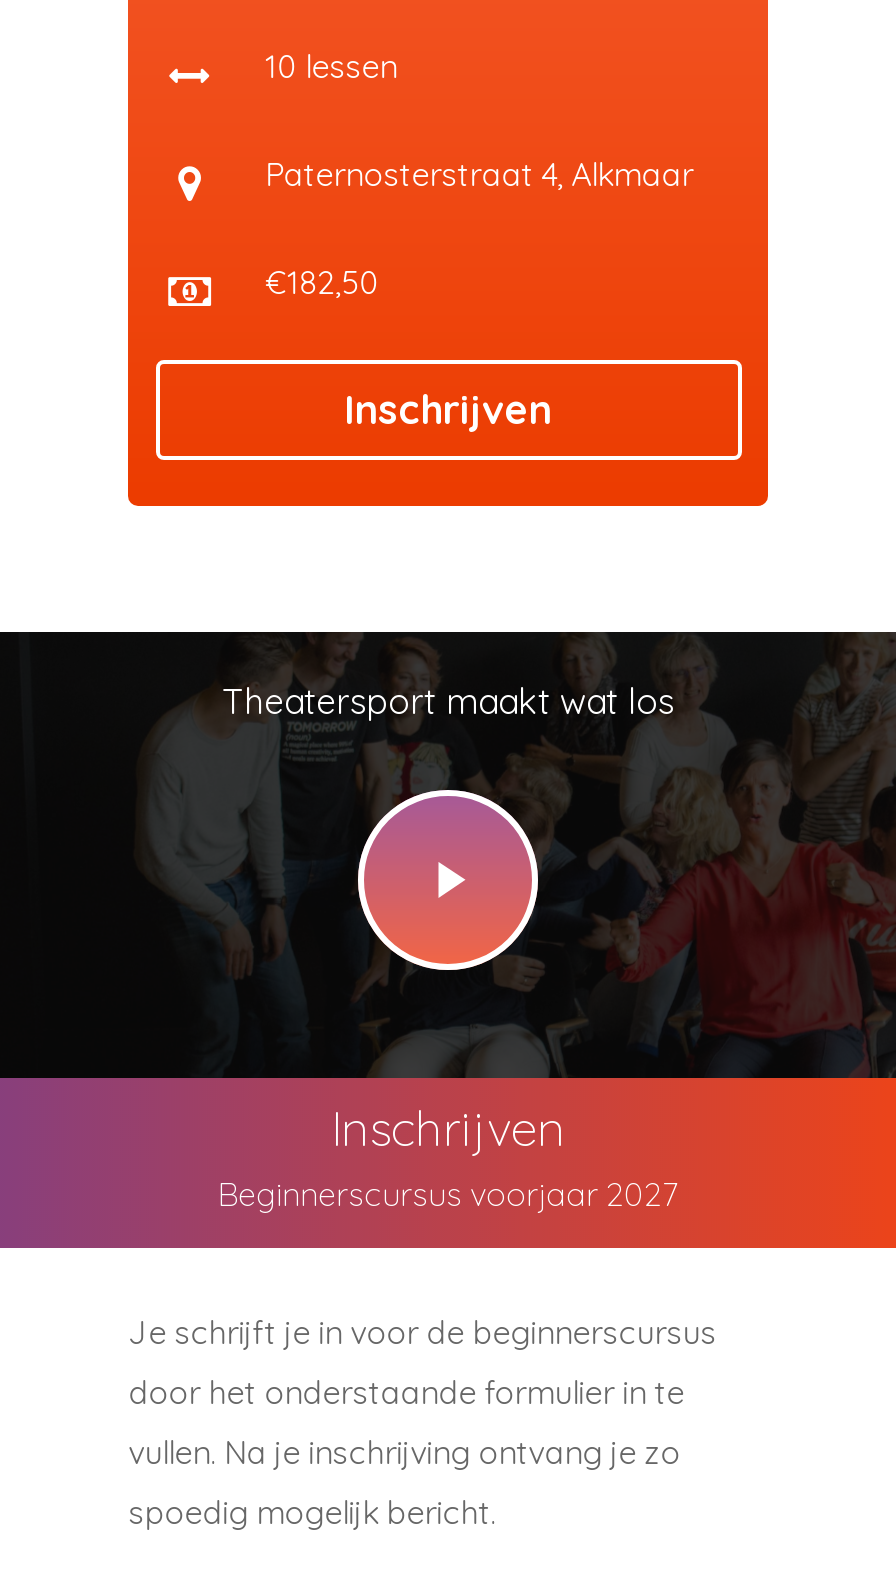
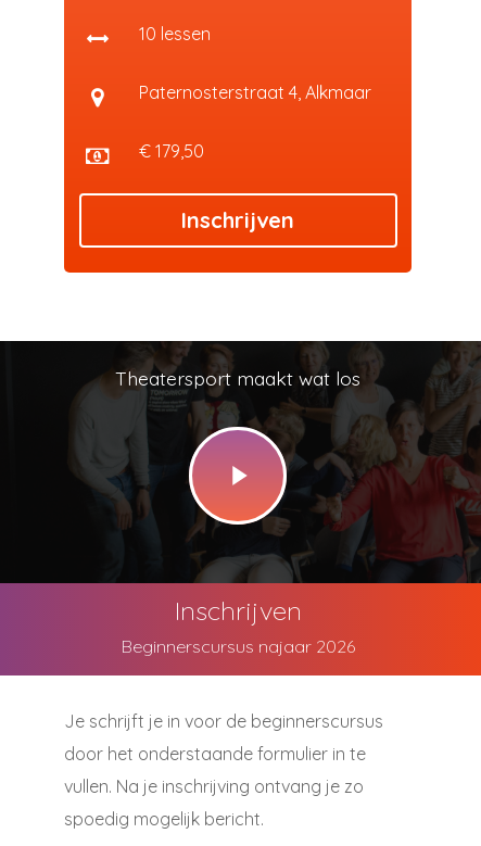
[265,261,379,301] €182,50 -> [139,140,204,161] € 179,50
[218,1175,678,1215] Beginnerscursus voorjaar 2027 -> [121,636,355,657] Beginnerscursus najaar 2026

